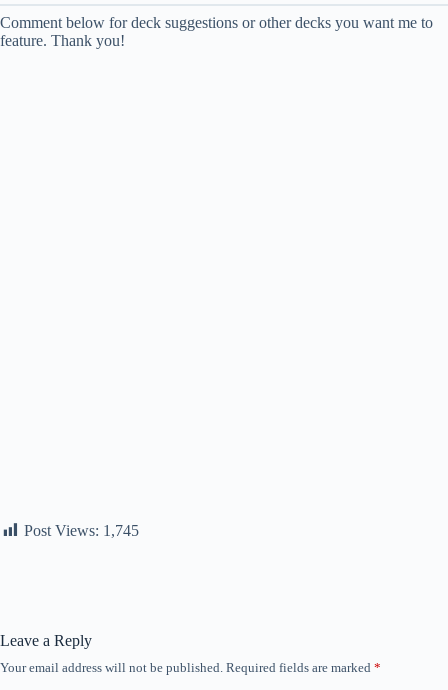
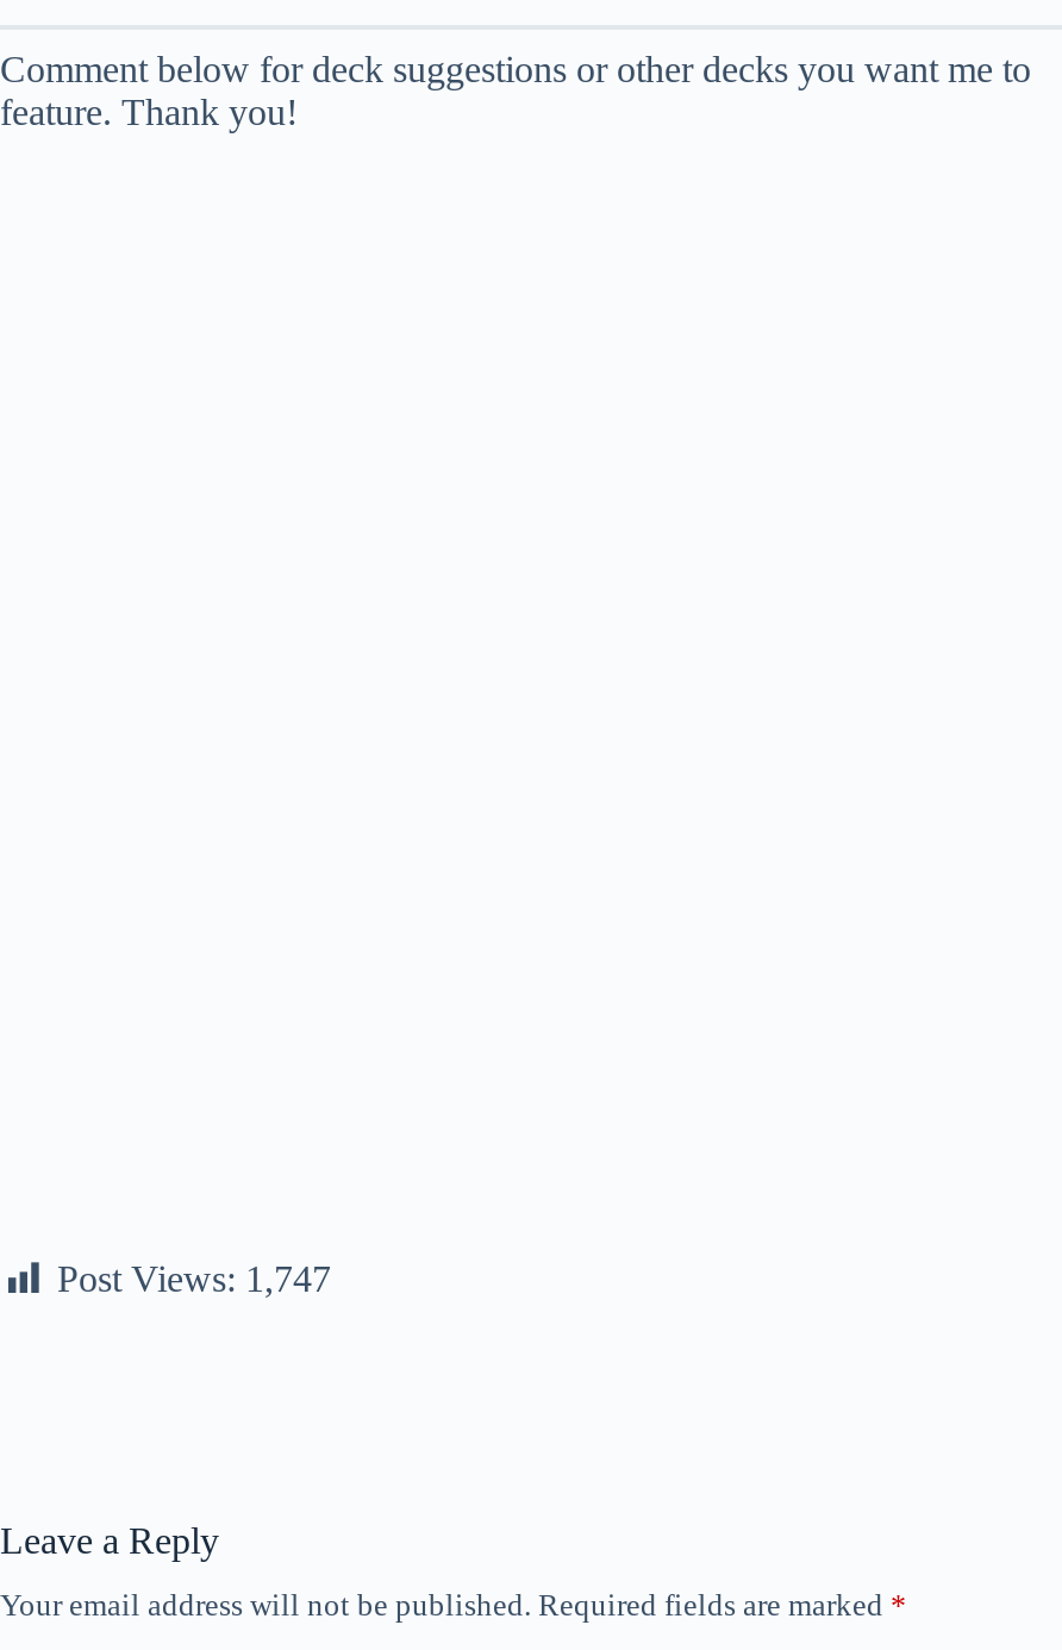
[24,522,139,539] Post Views: 1,745 -> [57,1258,331,1298] Post Views: 1,747

